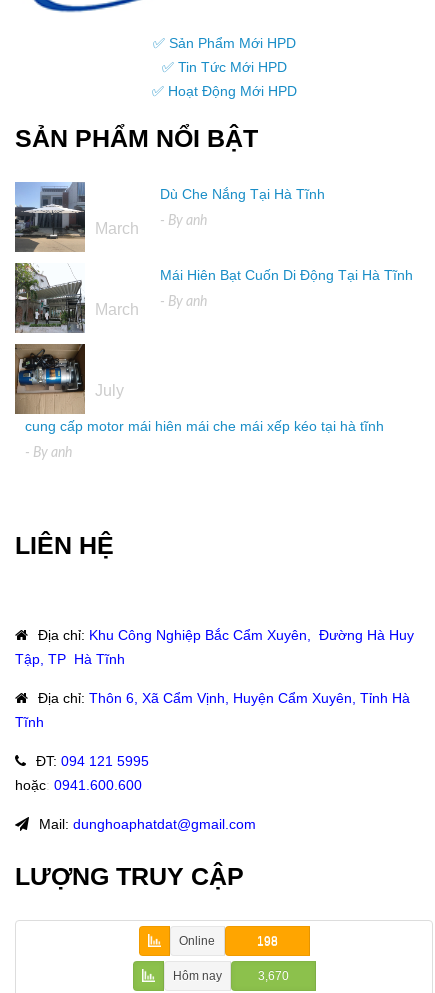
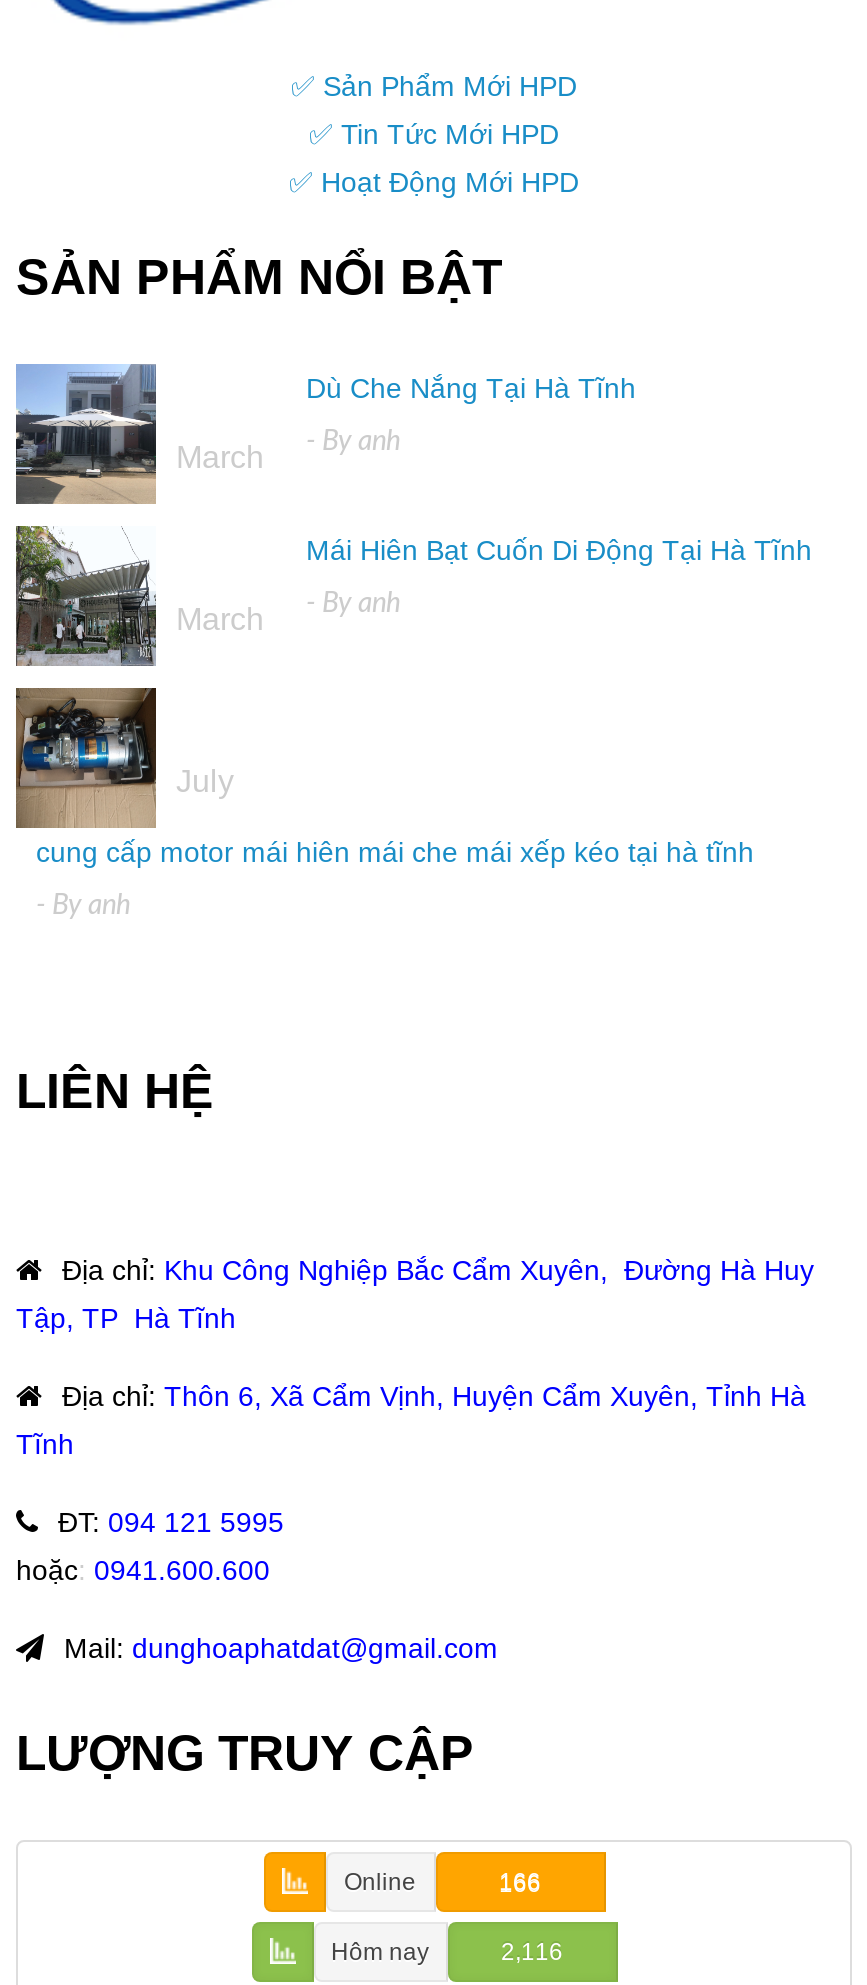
[256,934,277,948] 198 -> [499,1869,541,1897] 166
[257,969,288,983] 3,670 -> [501,1939,563,1967] 2,116

